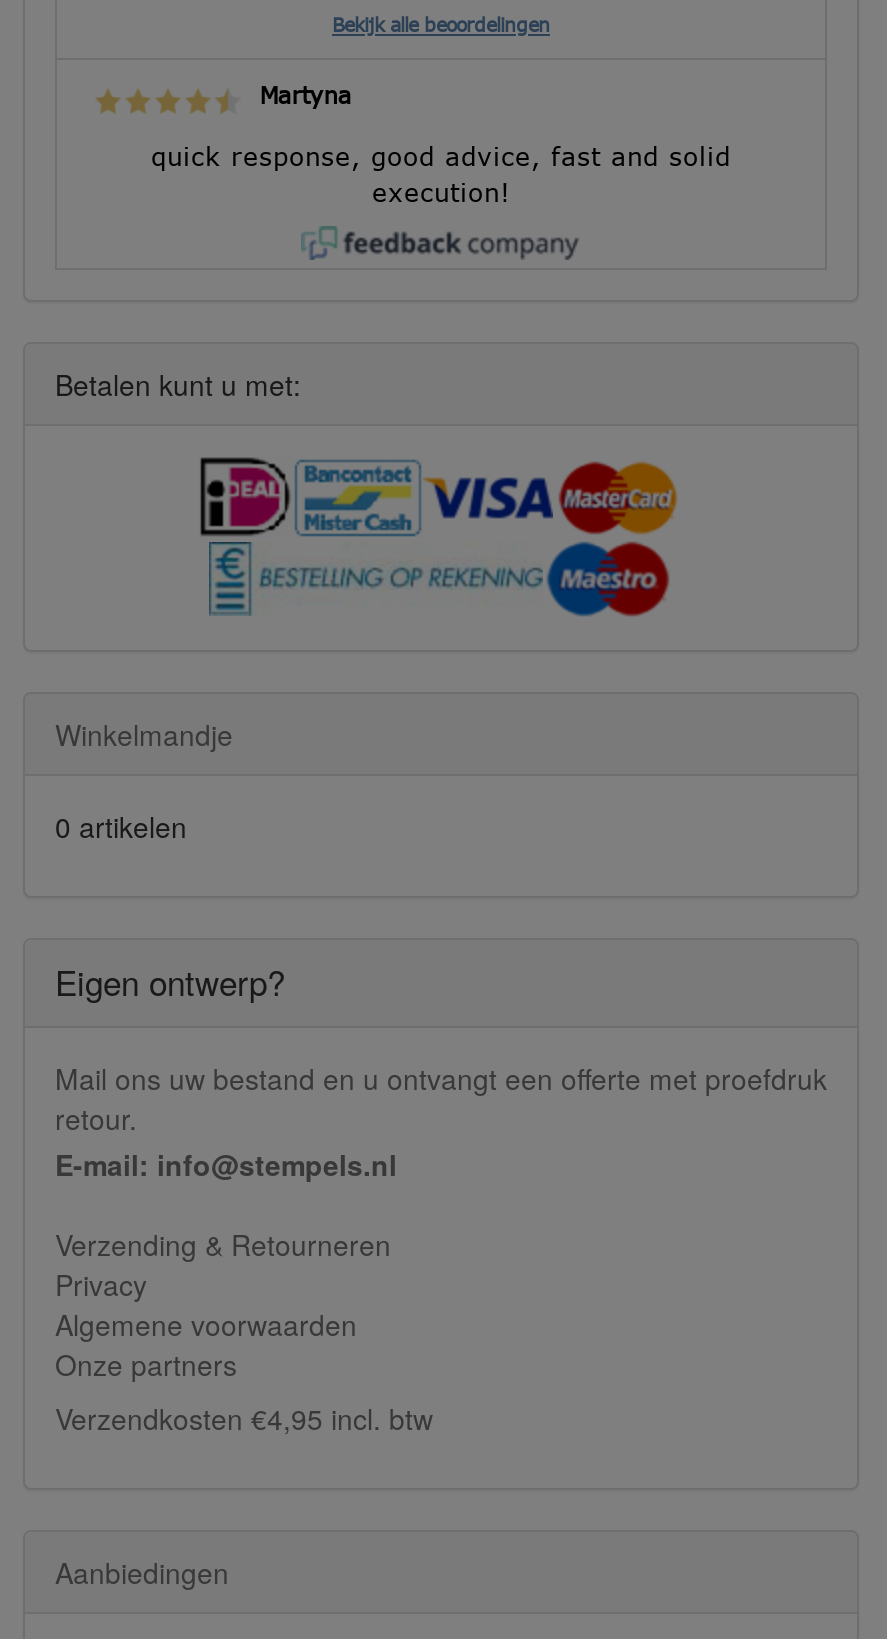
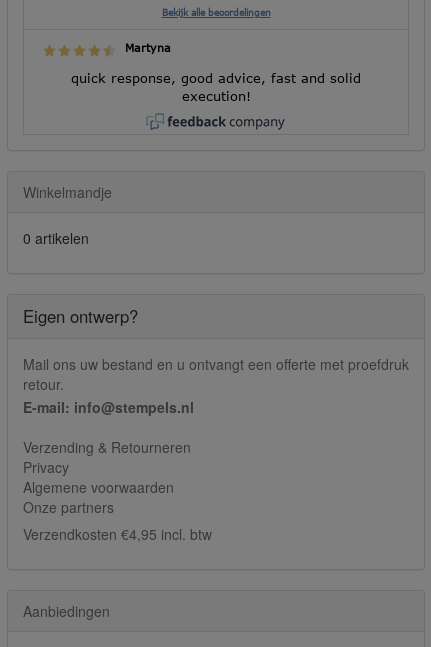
[55,364,301,404] Betalen kunt u met: -> none
[197,456,679,618] [image] -> none

